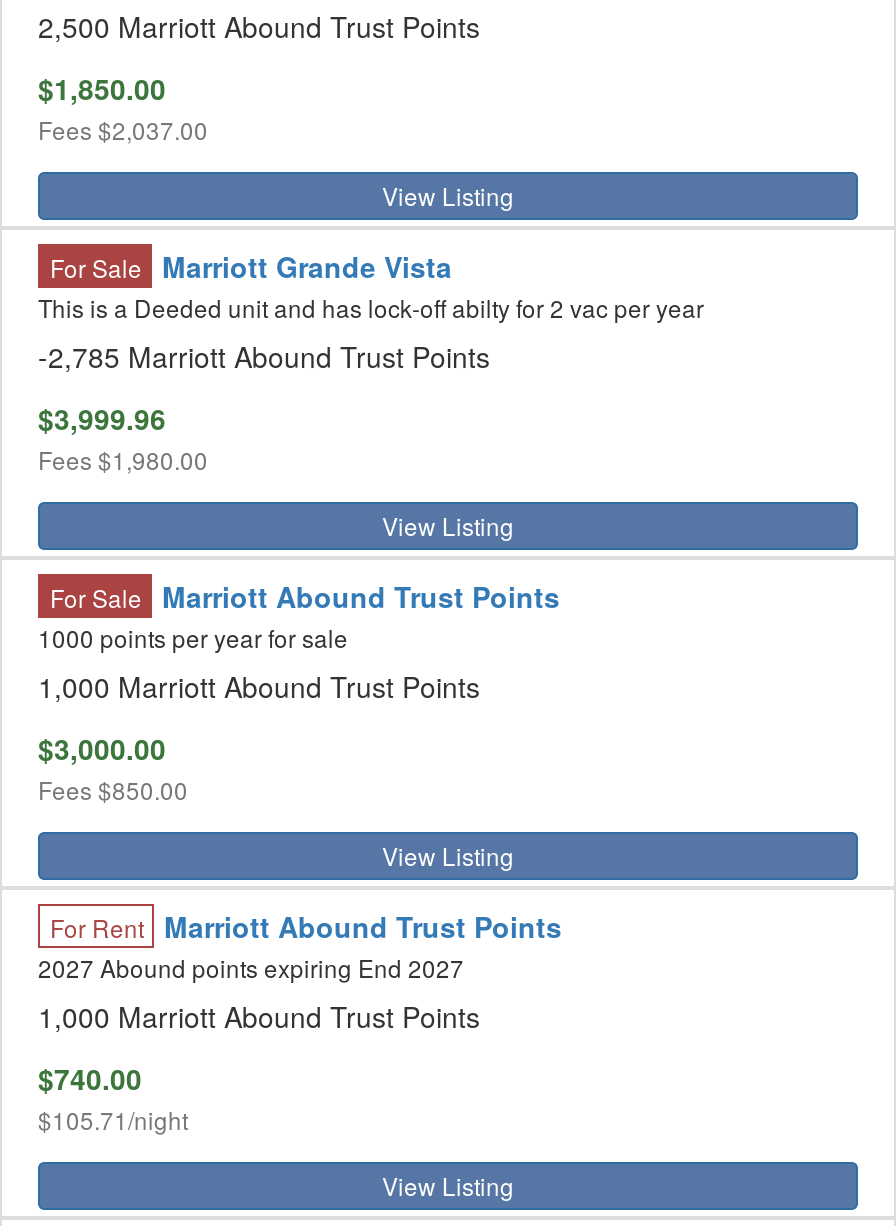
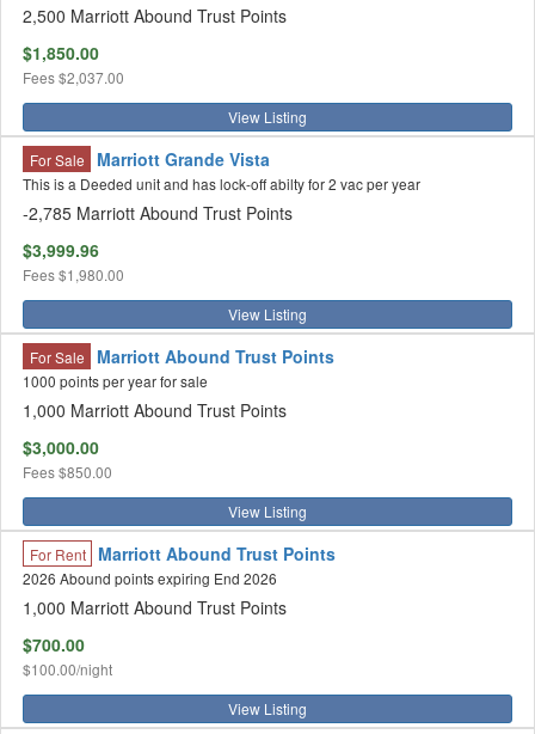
[38,950,464,984] 2027 Abound points expiring End 2027 -> [23,568,277,588] 2026 Abound points expiring End 2026
[38,1058,188,1136] $740.00 | $105.71/night -> [23,632,112,679] $700.00 | $100.00/night

